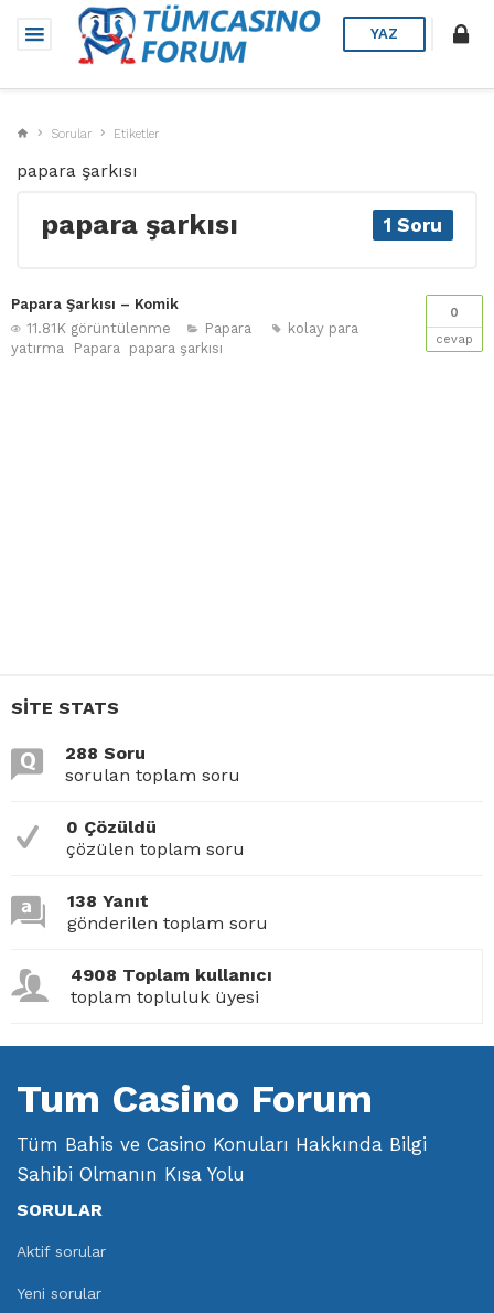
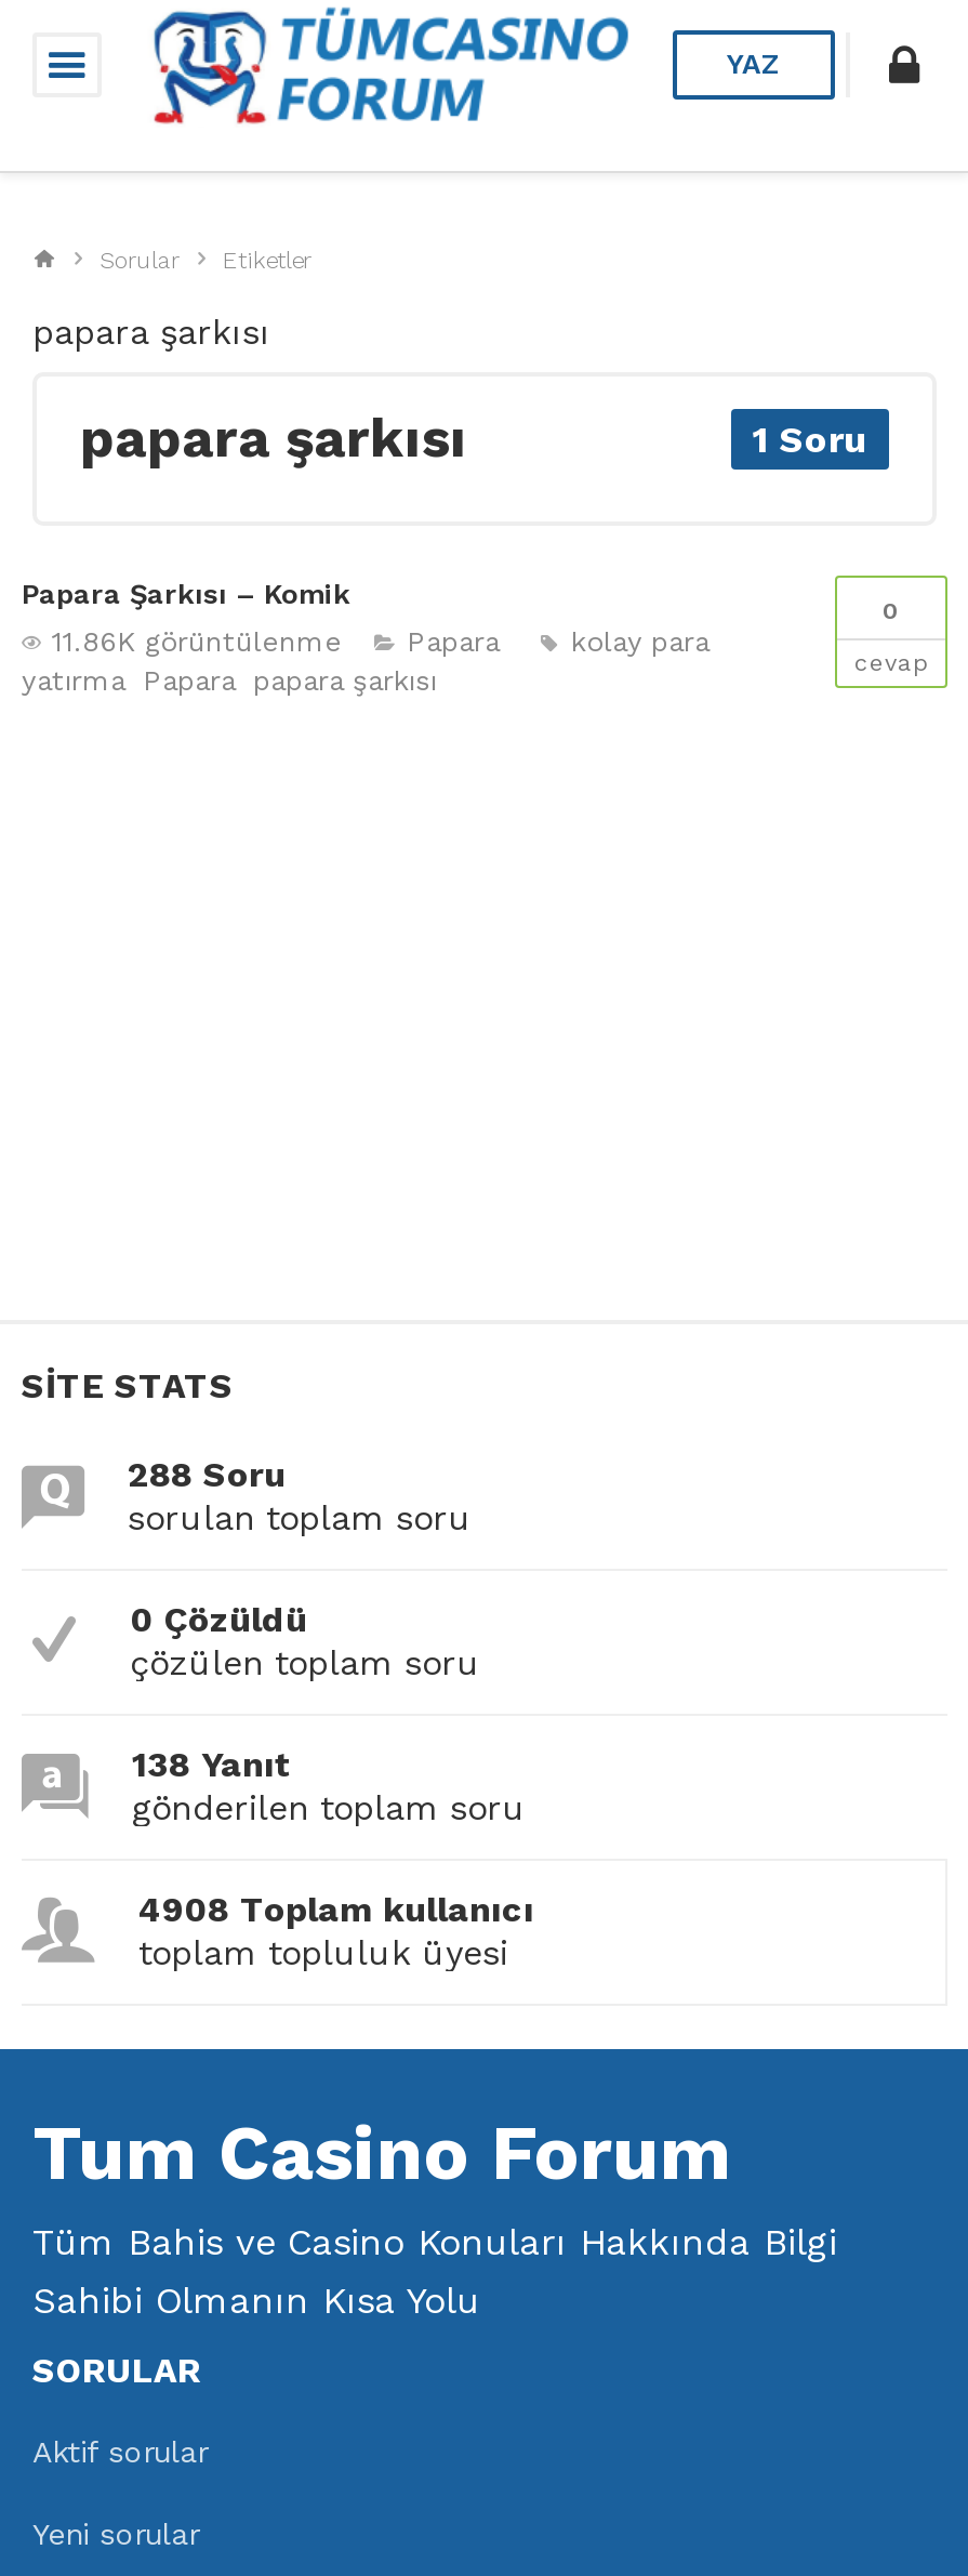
[26,320,171,336] 11.81K görüntülenme -> [52,625,342,658] 11.86K görüntülenme

